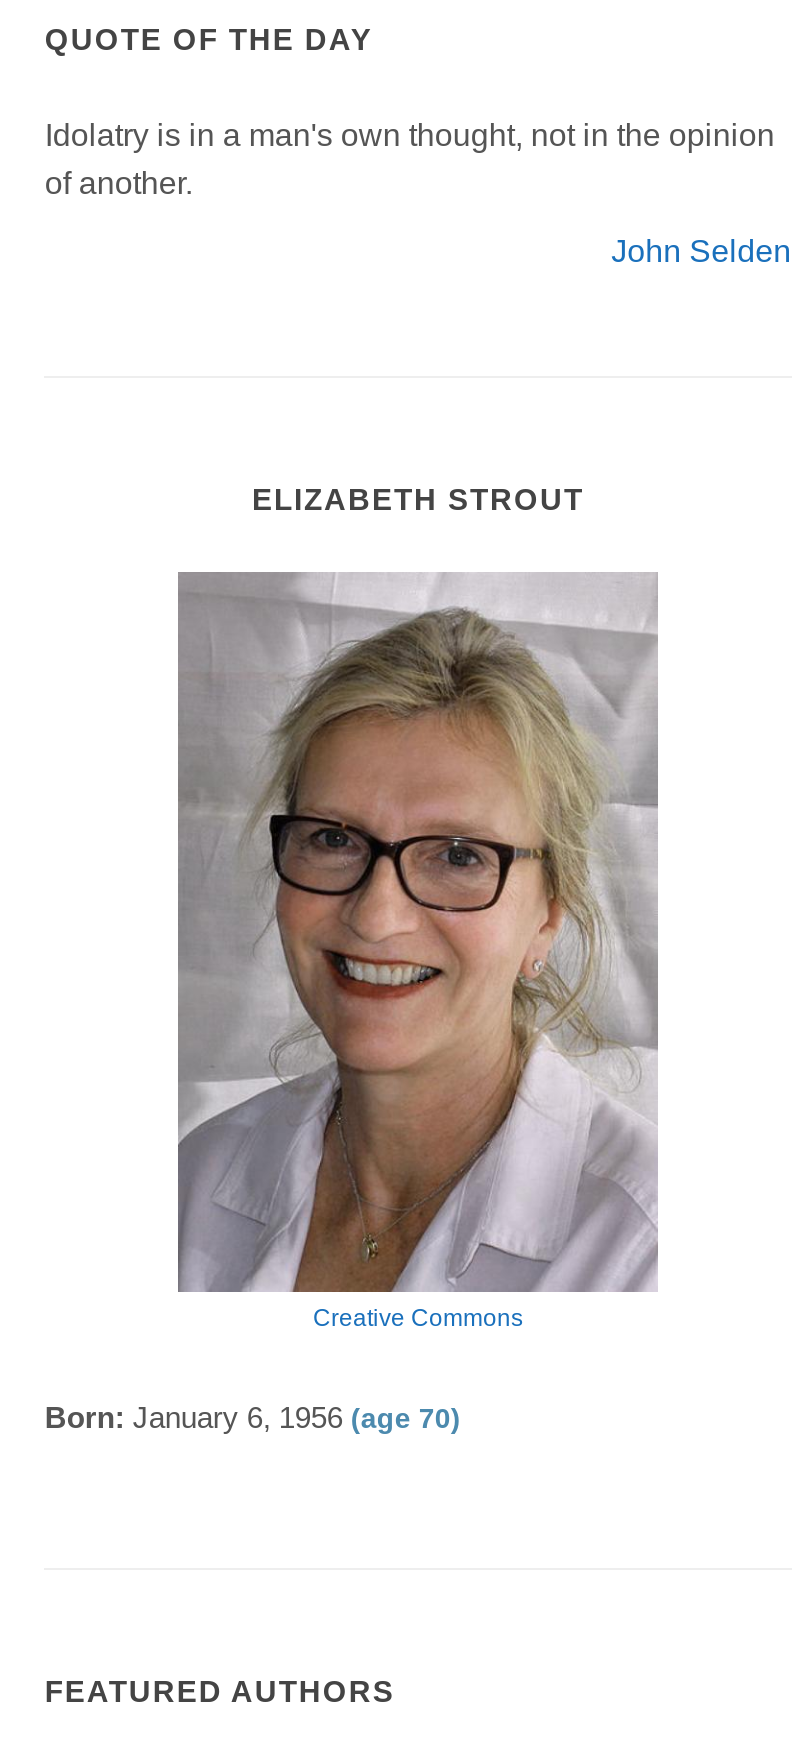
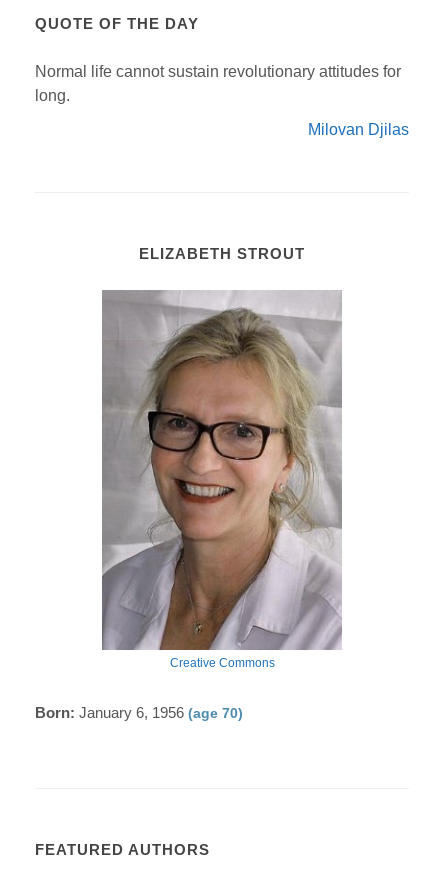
[45,117,775,199] Idolatry is in a man's own thought, not in the opinion | of another. -> [35,63,401,104] Normal life cannot sustain revolutionary attitudes for | long.
[611,233,791,267] John Selden -> [308,121,409,138] Milovan Djilas

